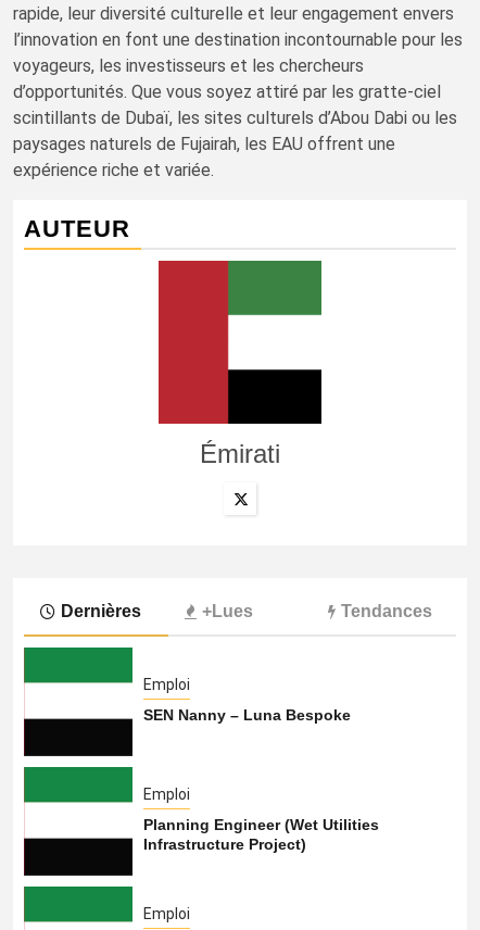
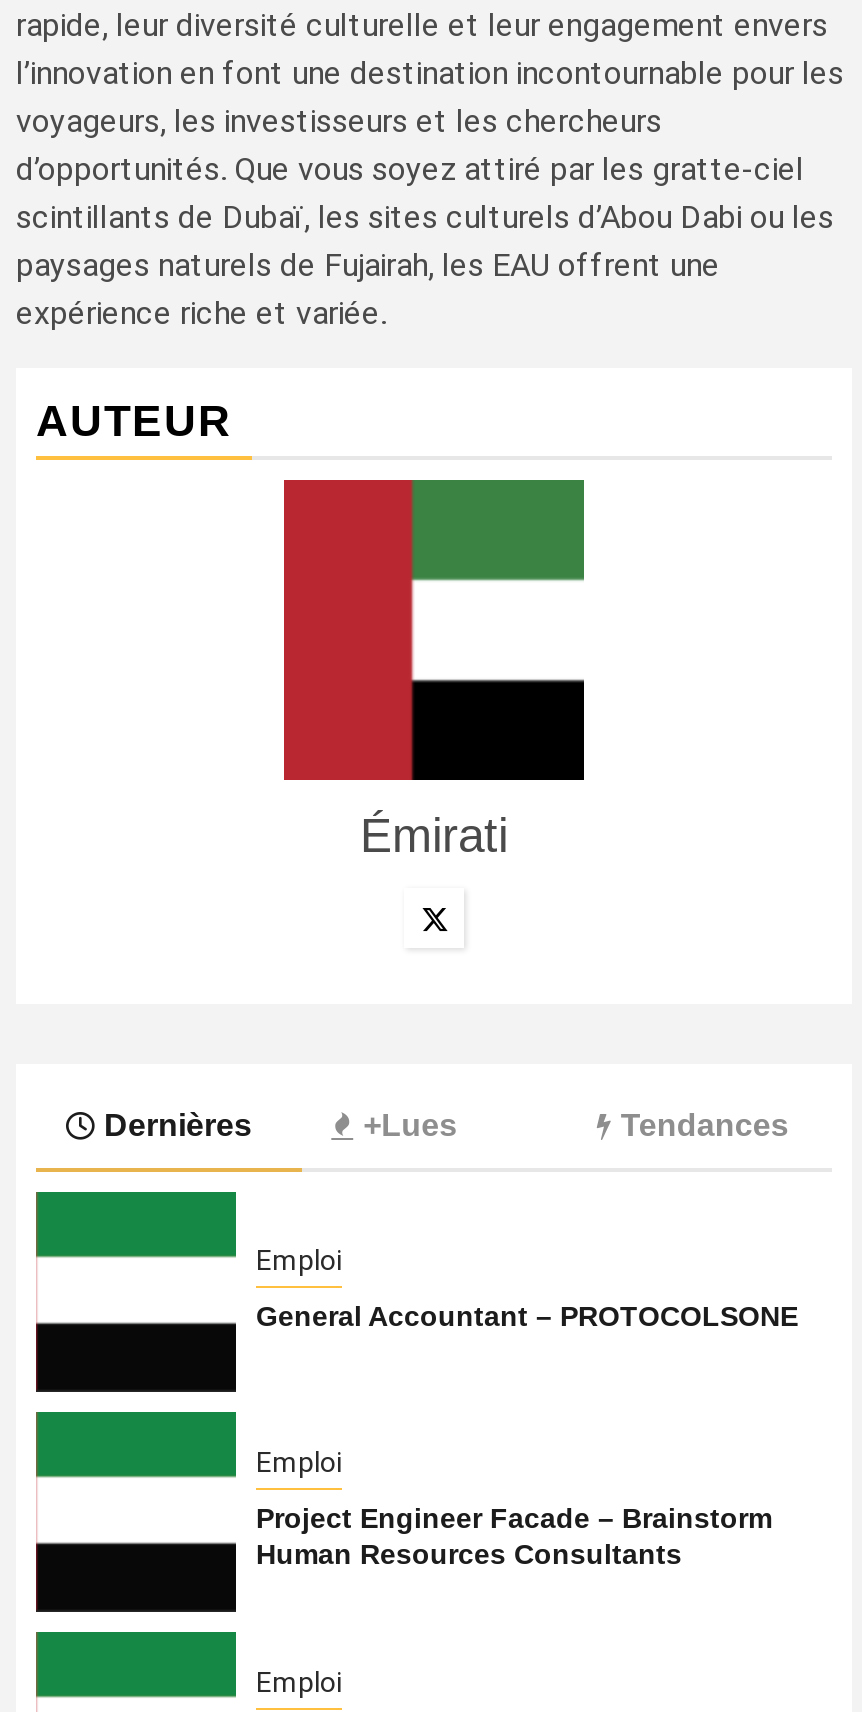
[143,706,351,723] SEN Nanny – Luna Bespoke -> [256,1300,798,1332] General Accountant – PROTOCOLSONE
[143,816,379,853] Planning Engineer (Wet Utilities | Infrastructure Project) -> [256,1502,772,1570] Project Engineer Facade – Brainstorm | Human Resources Consultants

